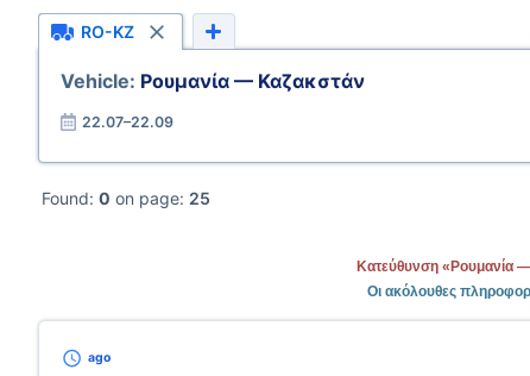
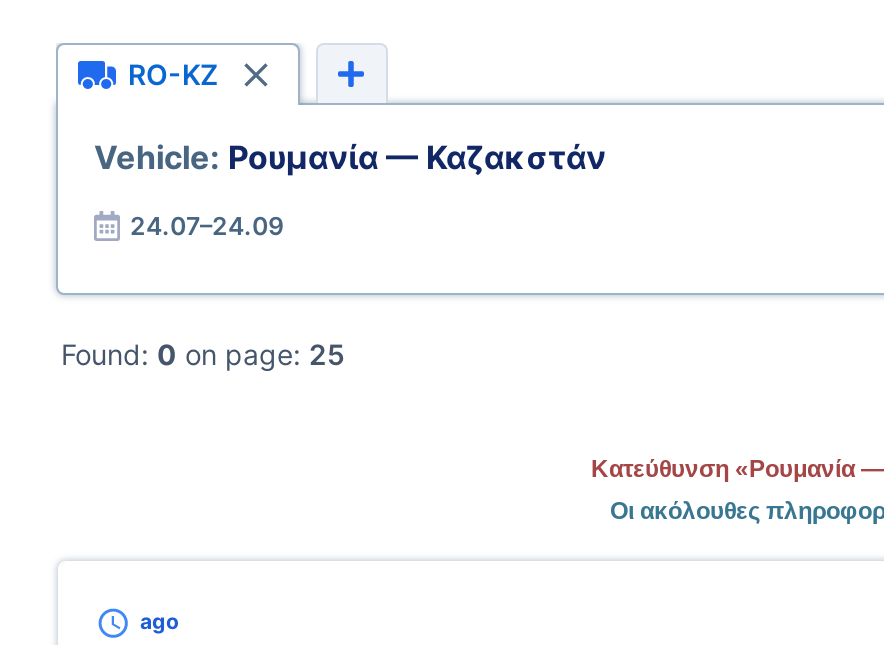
[82,113,173,131] 22.07–22.09 -> [130,211,284,241] 24.07–24.09

